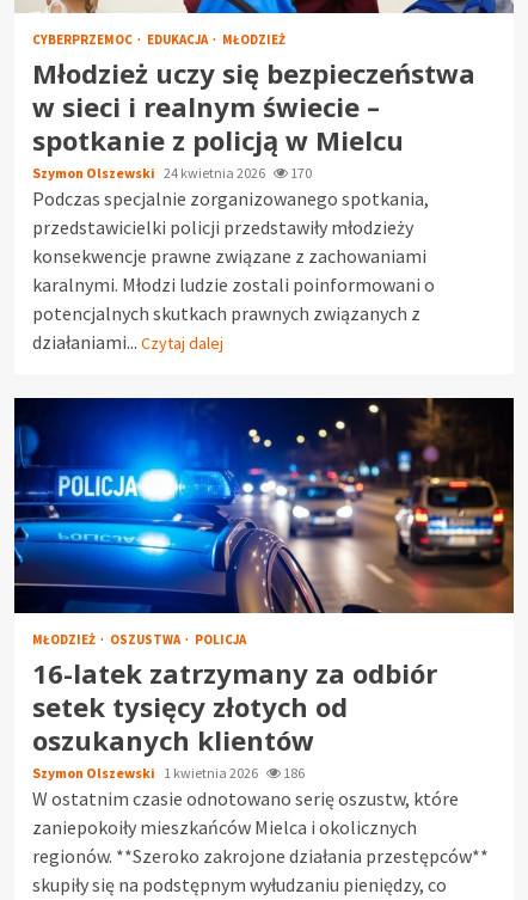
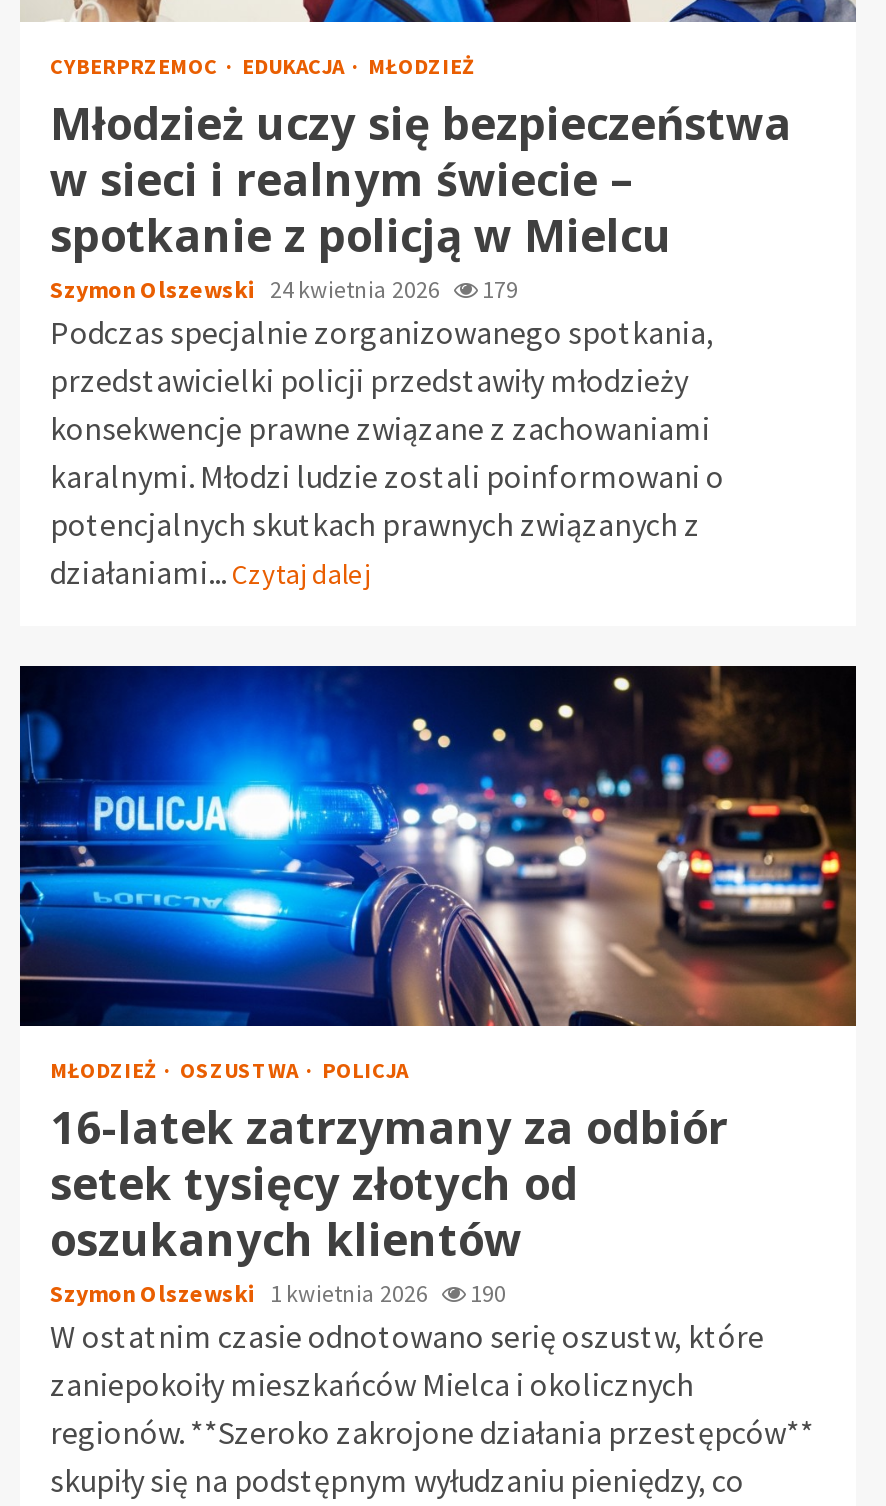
[32,164,312,182] Szymon Olszewski 24 kwietnia 2026 170 -> [50,274,518,304] Szymon Olszewski 24 kwietnia 2026 179
[32,764,305,782] Szymon Olszewski 1 kwietnia 2026 186 -> [50,1278,506,1308] Szymon Olszewski 1 kwietnia 2026 190

